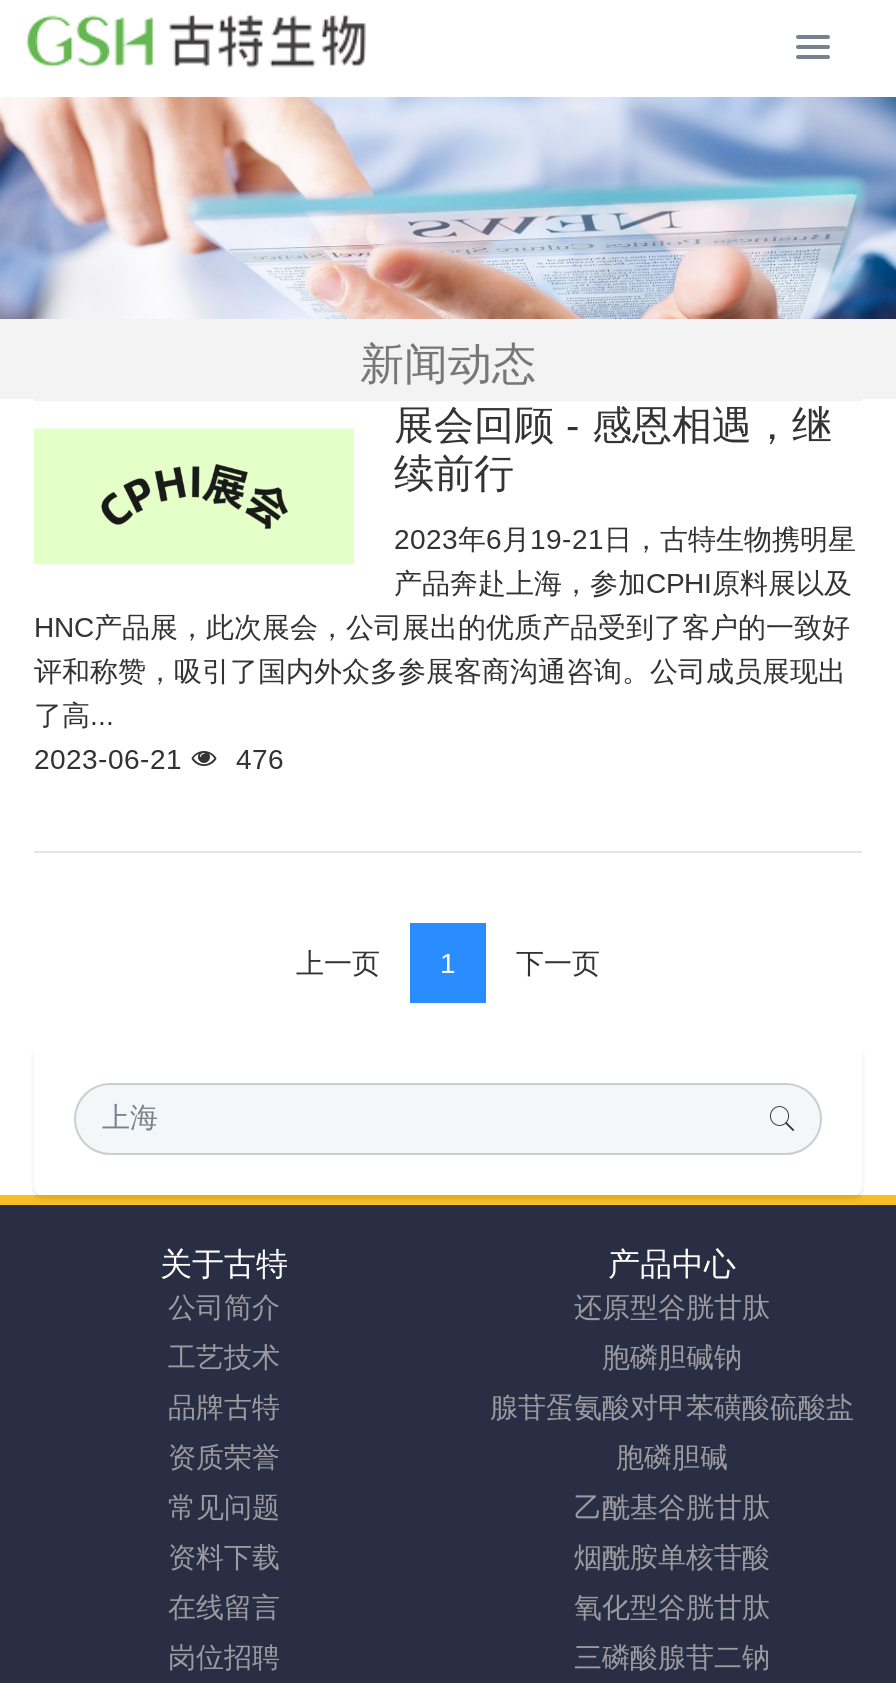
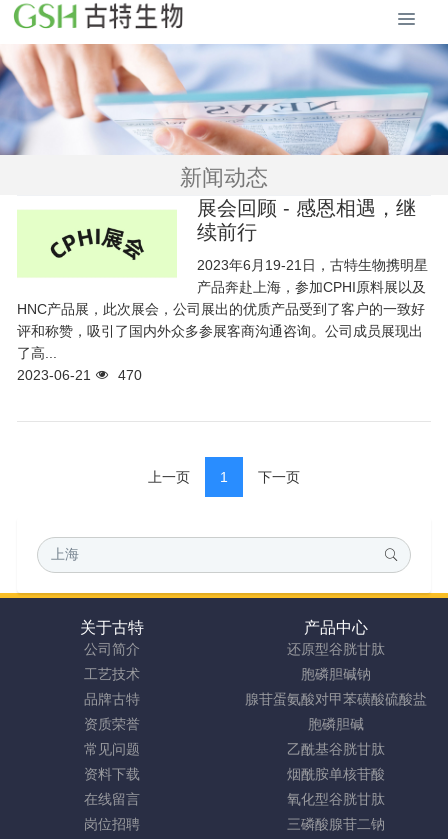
[34,744,284,776] 2023-06-21 476 -> [17,367,142,383] 2023-06-21 470

